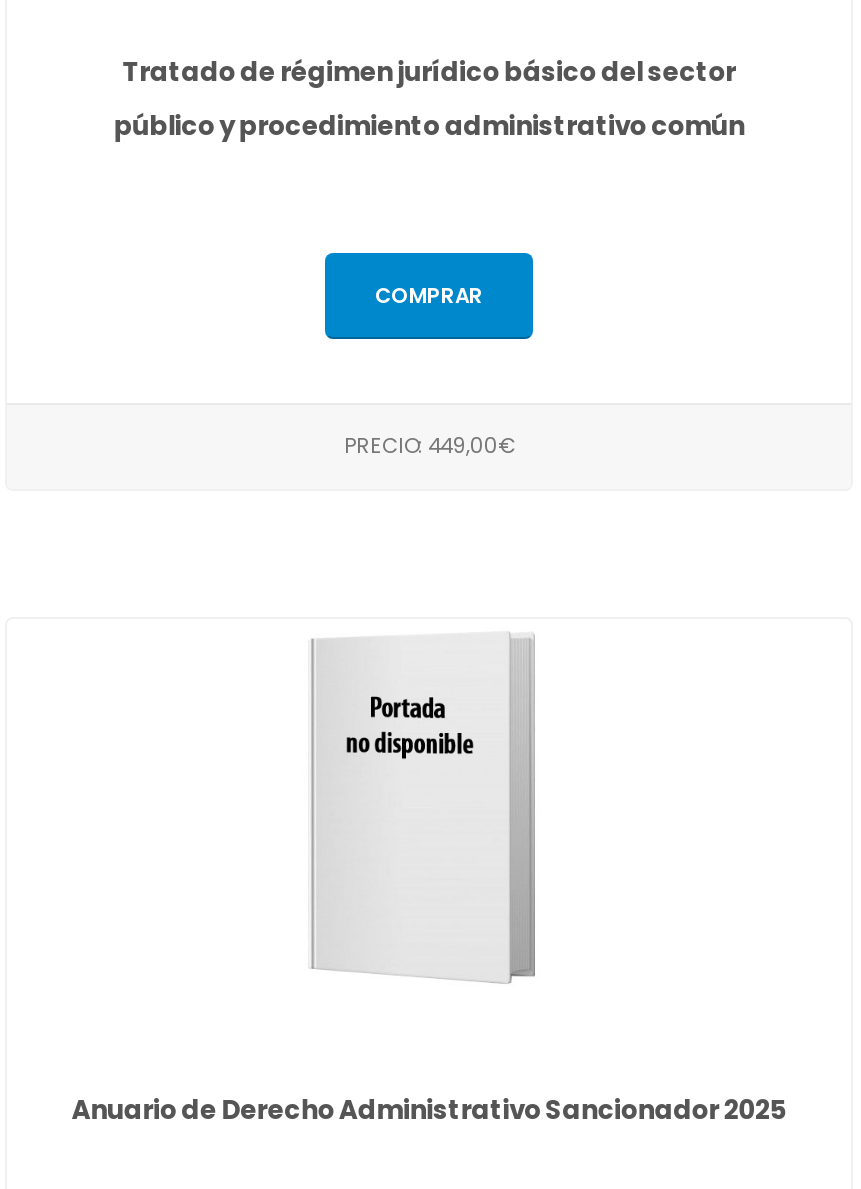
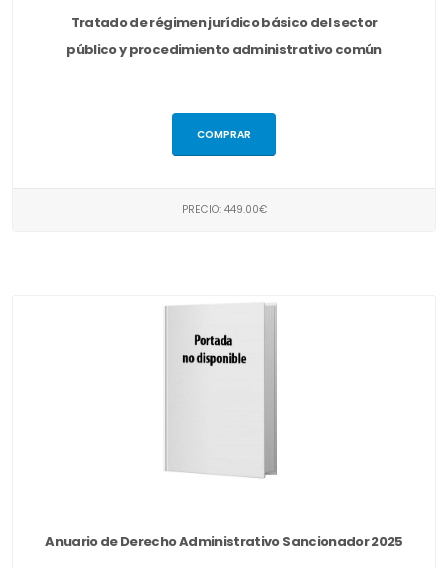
[344,430,514,460] PRECIO: 449,00€ -> [181,202,266,217] PRECIO: 449.00€

